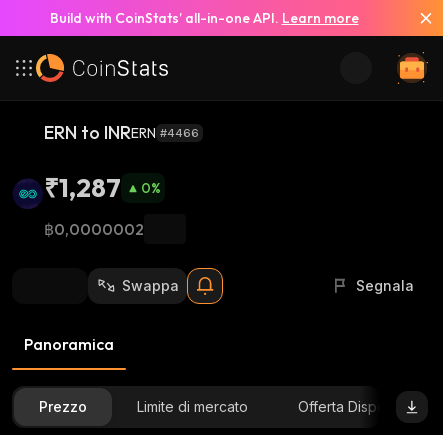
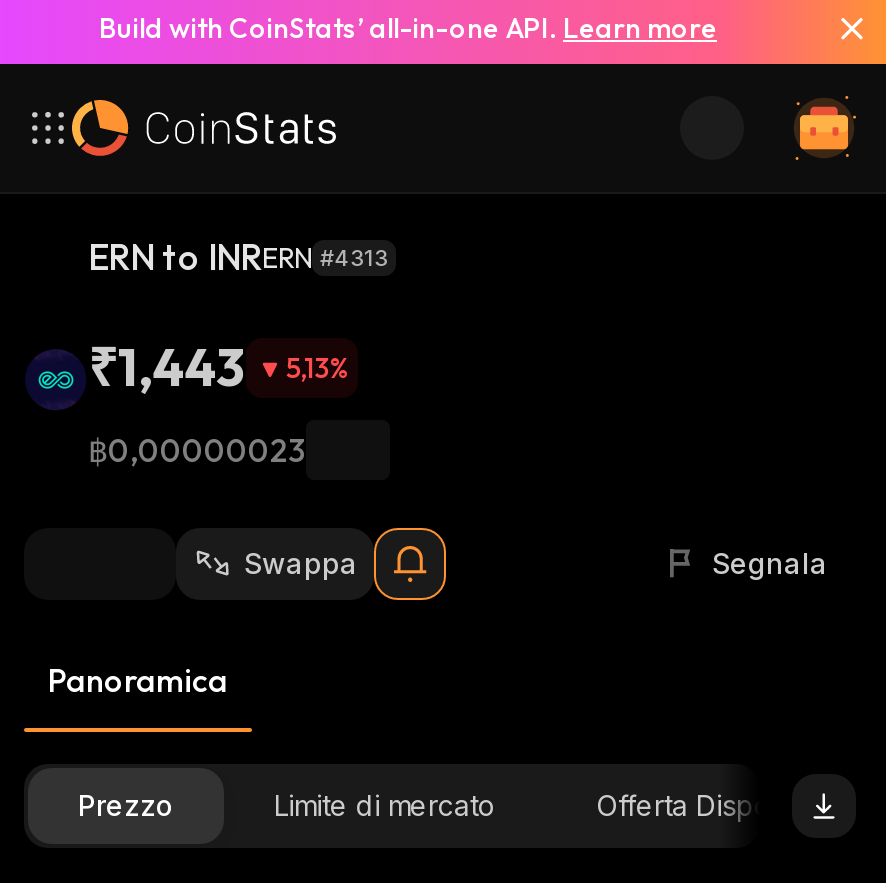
[44,121,199,144] ERN to INRERN #4466 -> [88,234,388,280] ERN to INRERN #4313
[44,171,121,204] ₹1,287 -> [88,334,246,400] ₹1,443
[141,179,161,197] 0% -> [286,350,350,386] 5,13%
[44,219,144,239] ฿0,0000002 -> [88,430,306,470] ฿0,00000023

